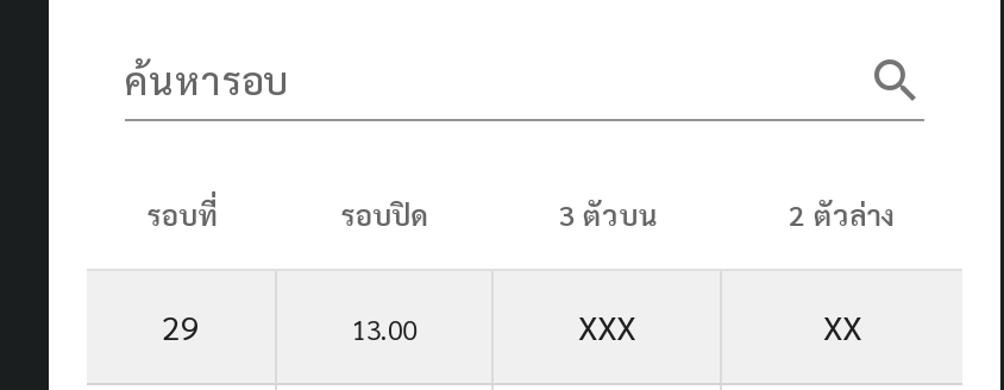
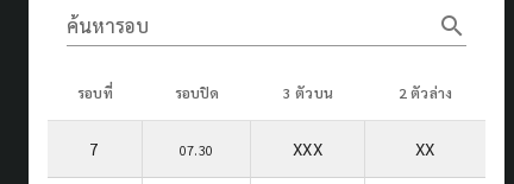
[162,304,200,347] 29 -> [90,137,99,159] 7
[351,311,417,347] 13.00 -> [180,141,213,159] 07.30

